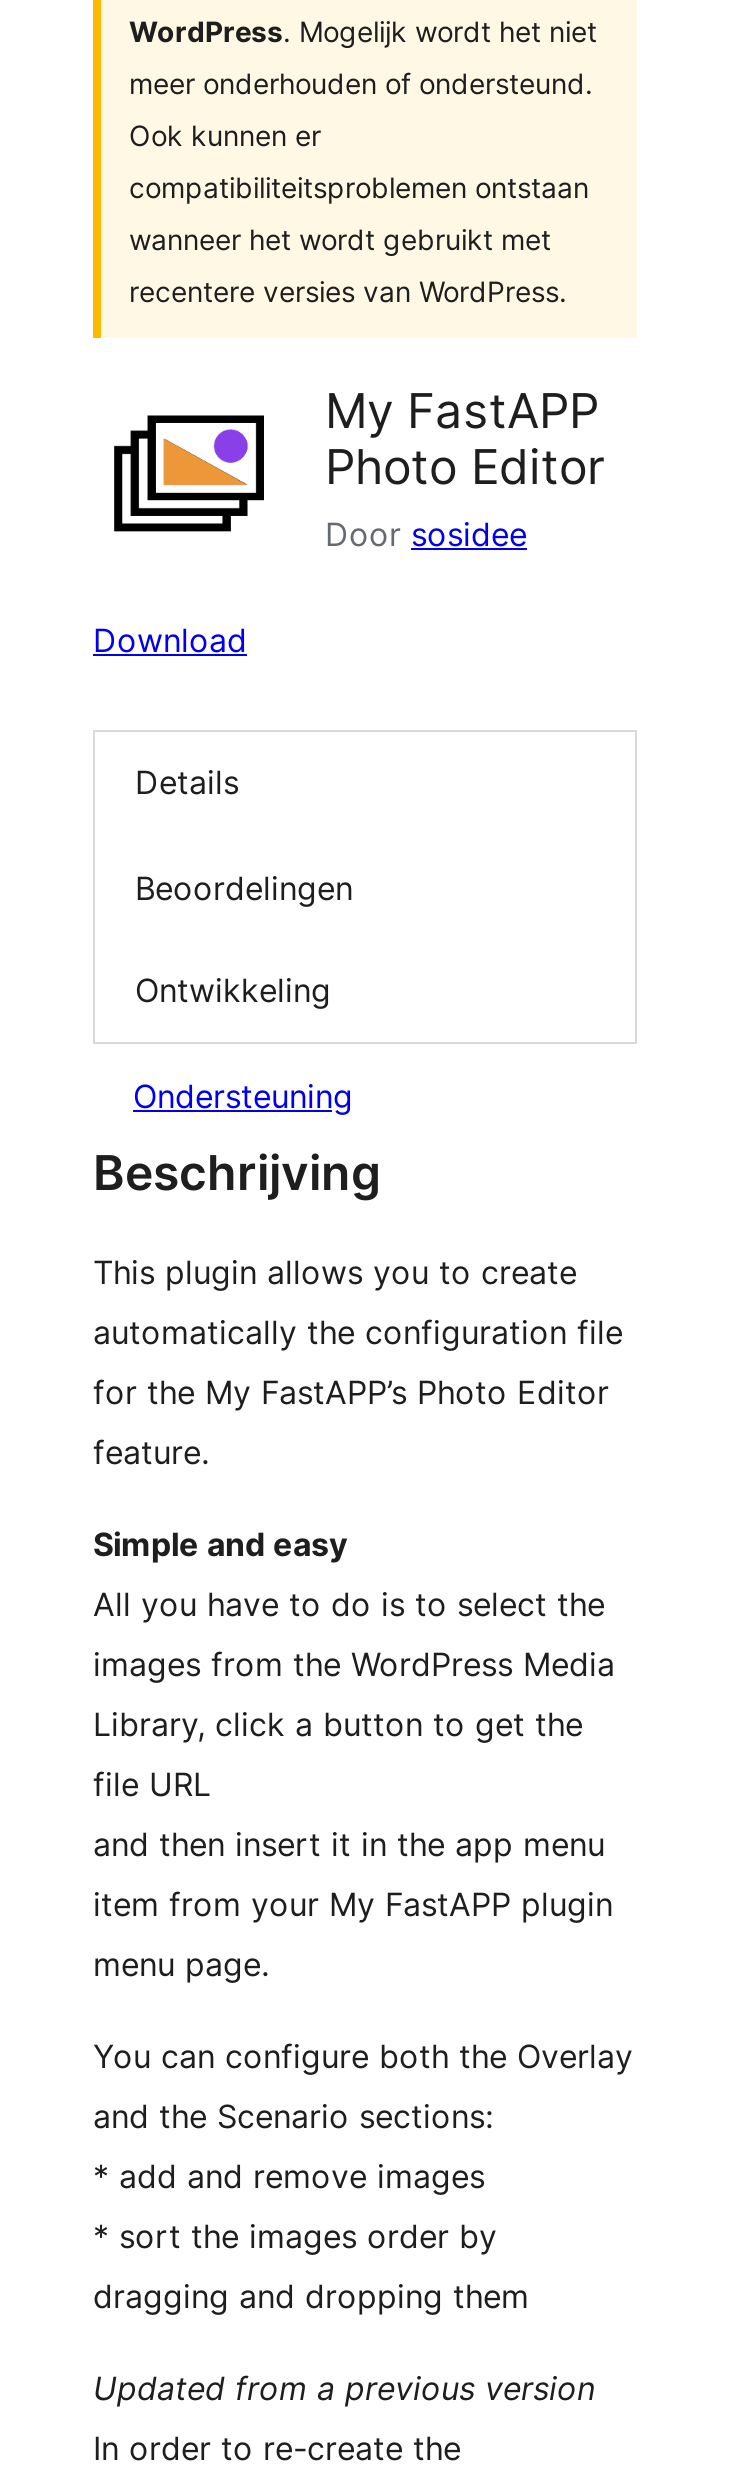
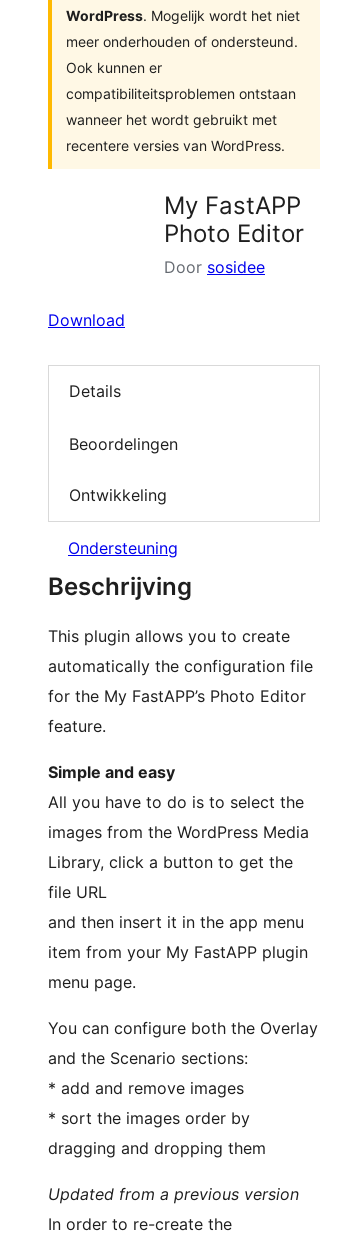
[111,412,267,534] [image] -> none

